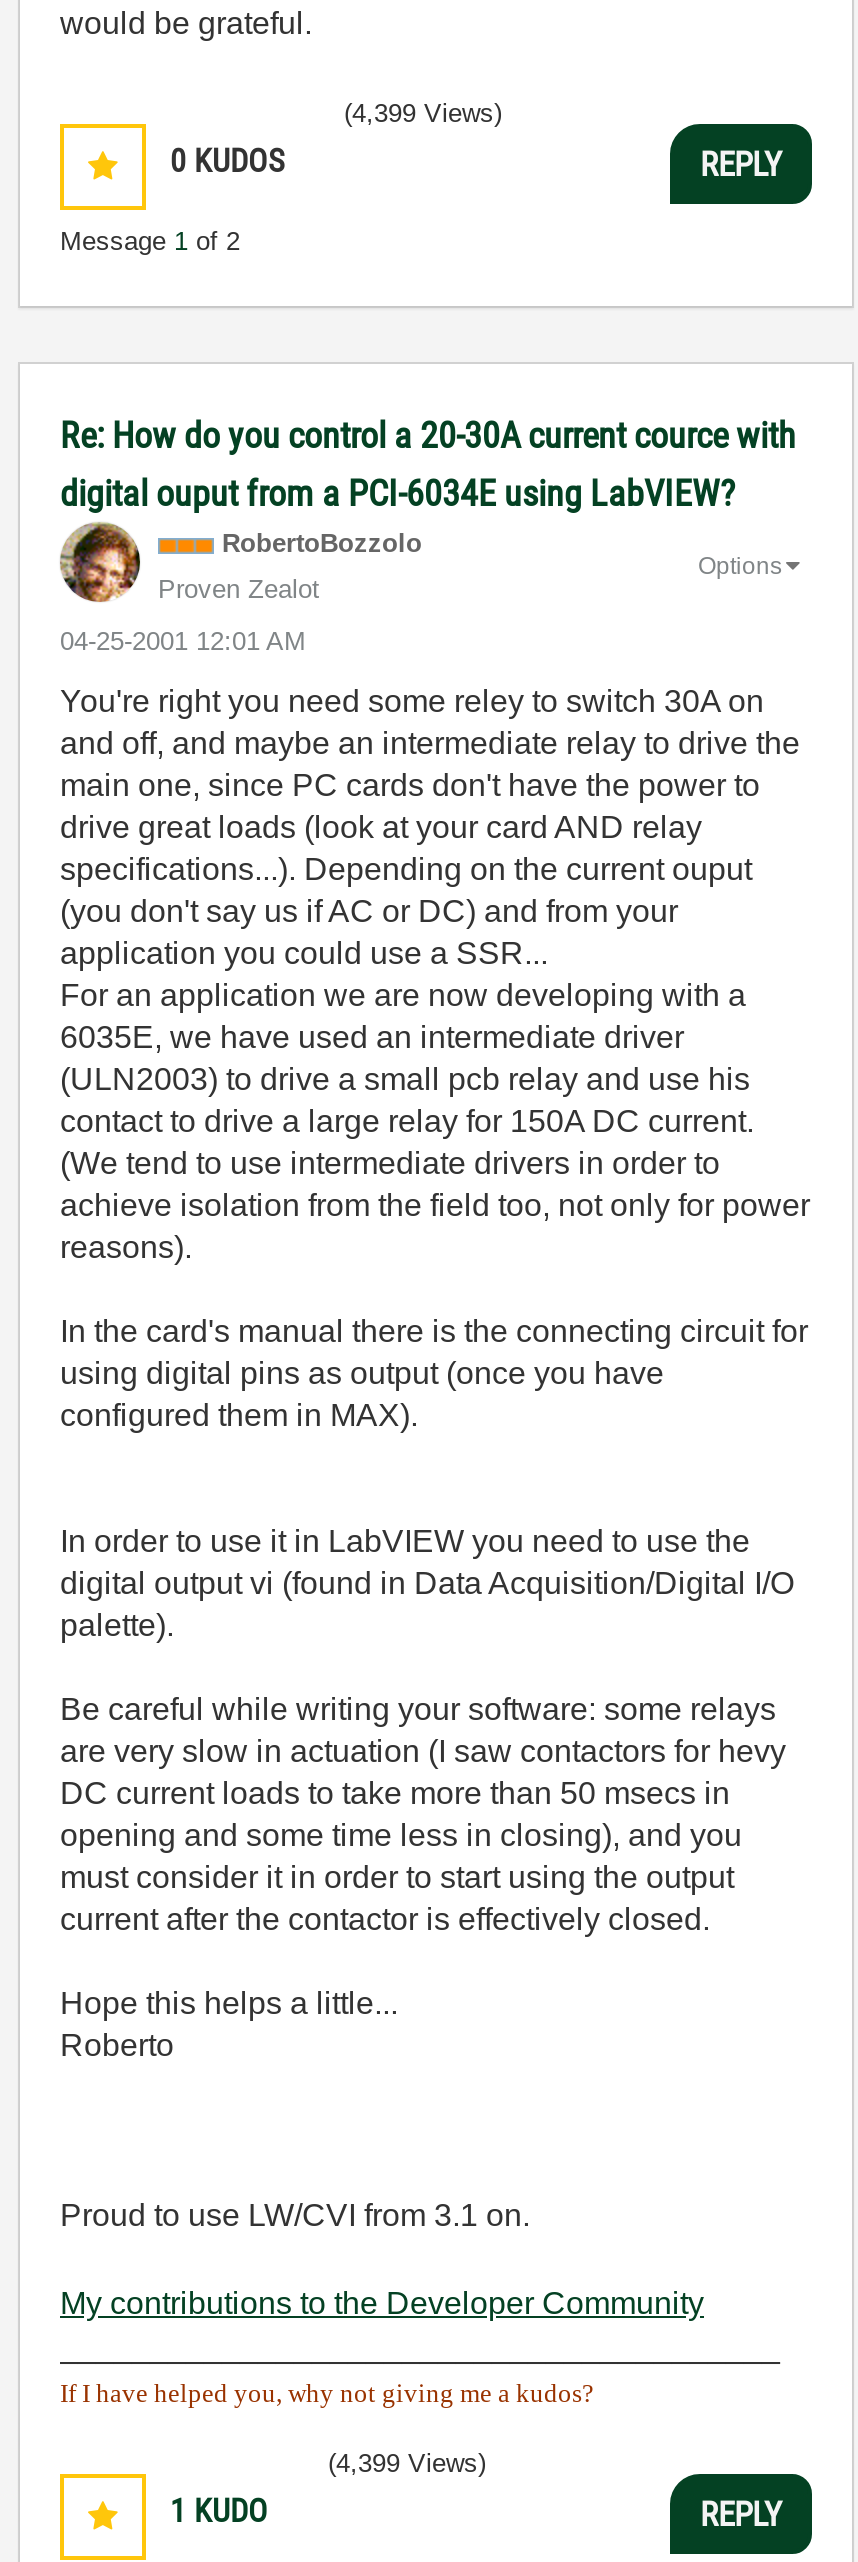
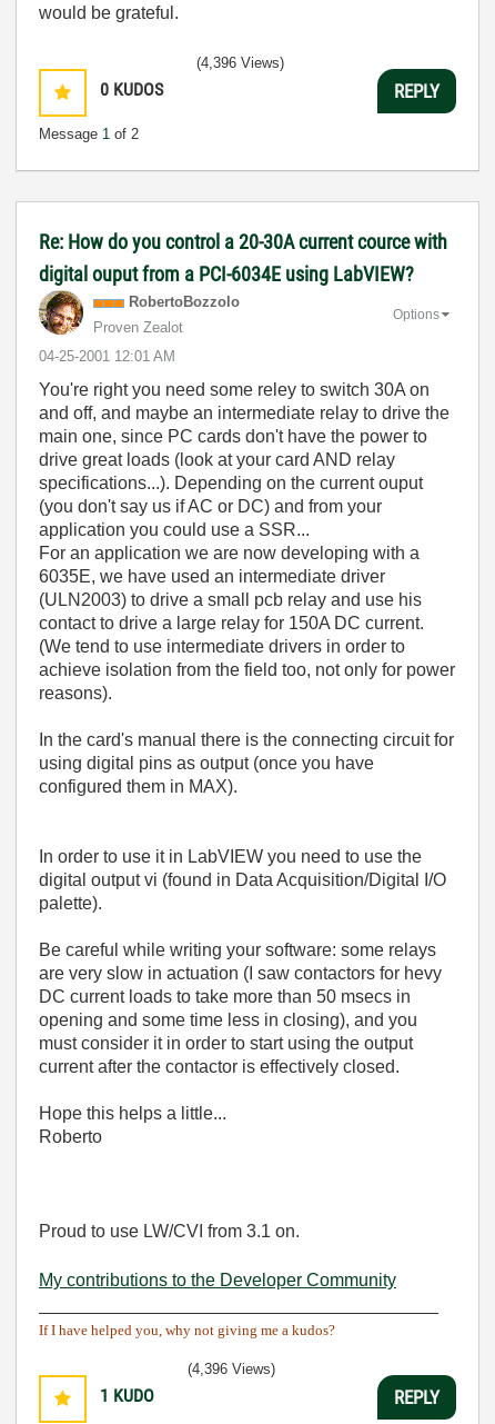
[344,98,502,128] (4,399 Views) -> [196,54,284,71] (4,396 Views)
[328,2448,486,2478] (4,399 Views) -> [188,1361,275,1377] (4,396 Views)

